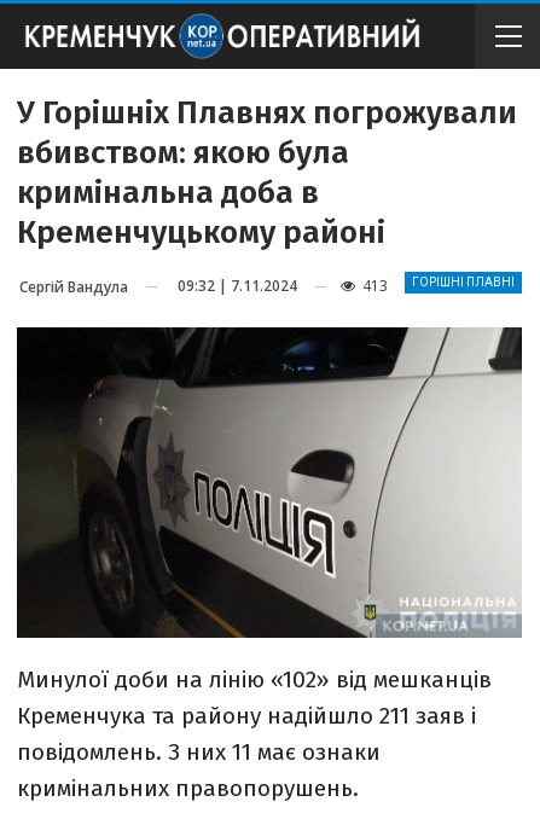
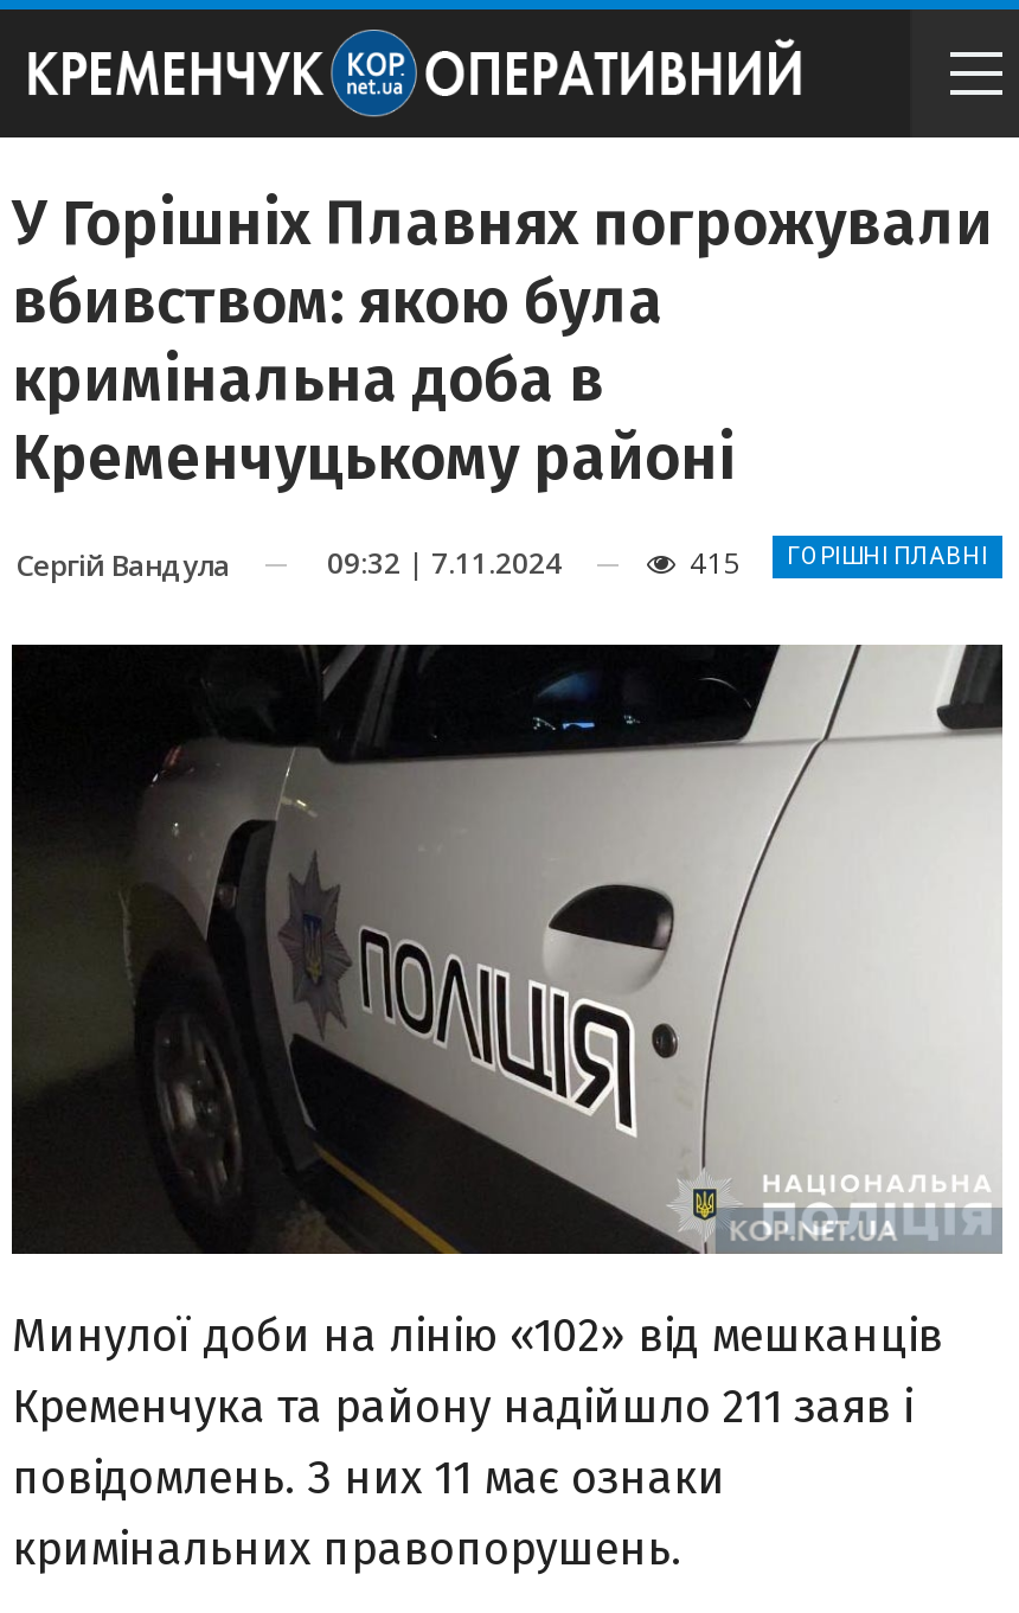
[359,275,515,296] 413 ГОРІШНІ ПЛАВНІ -> [682,543,988,583] 415 ГОРІШНІ ПЛАВНІ

